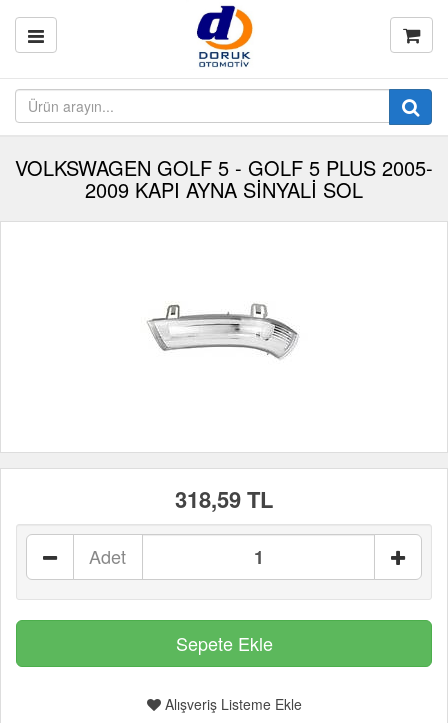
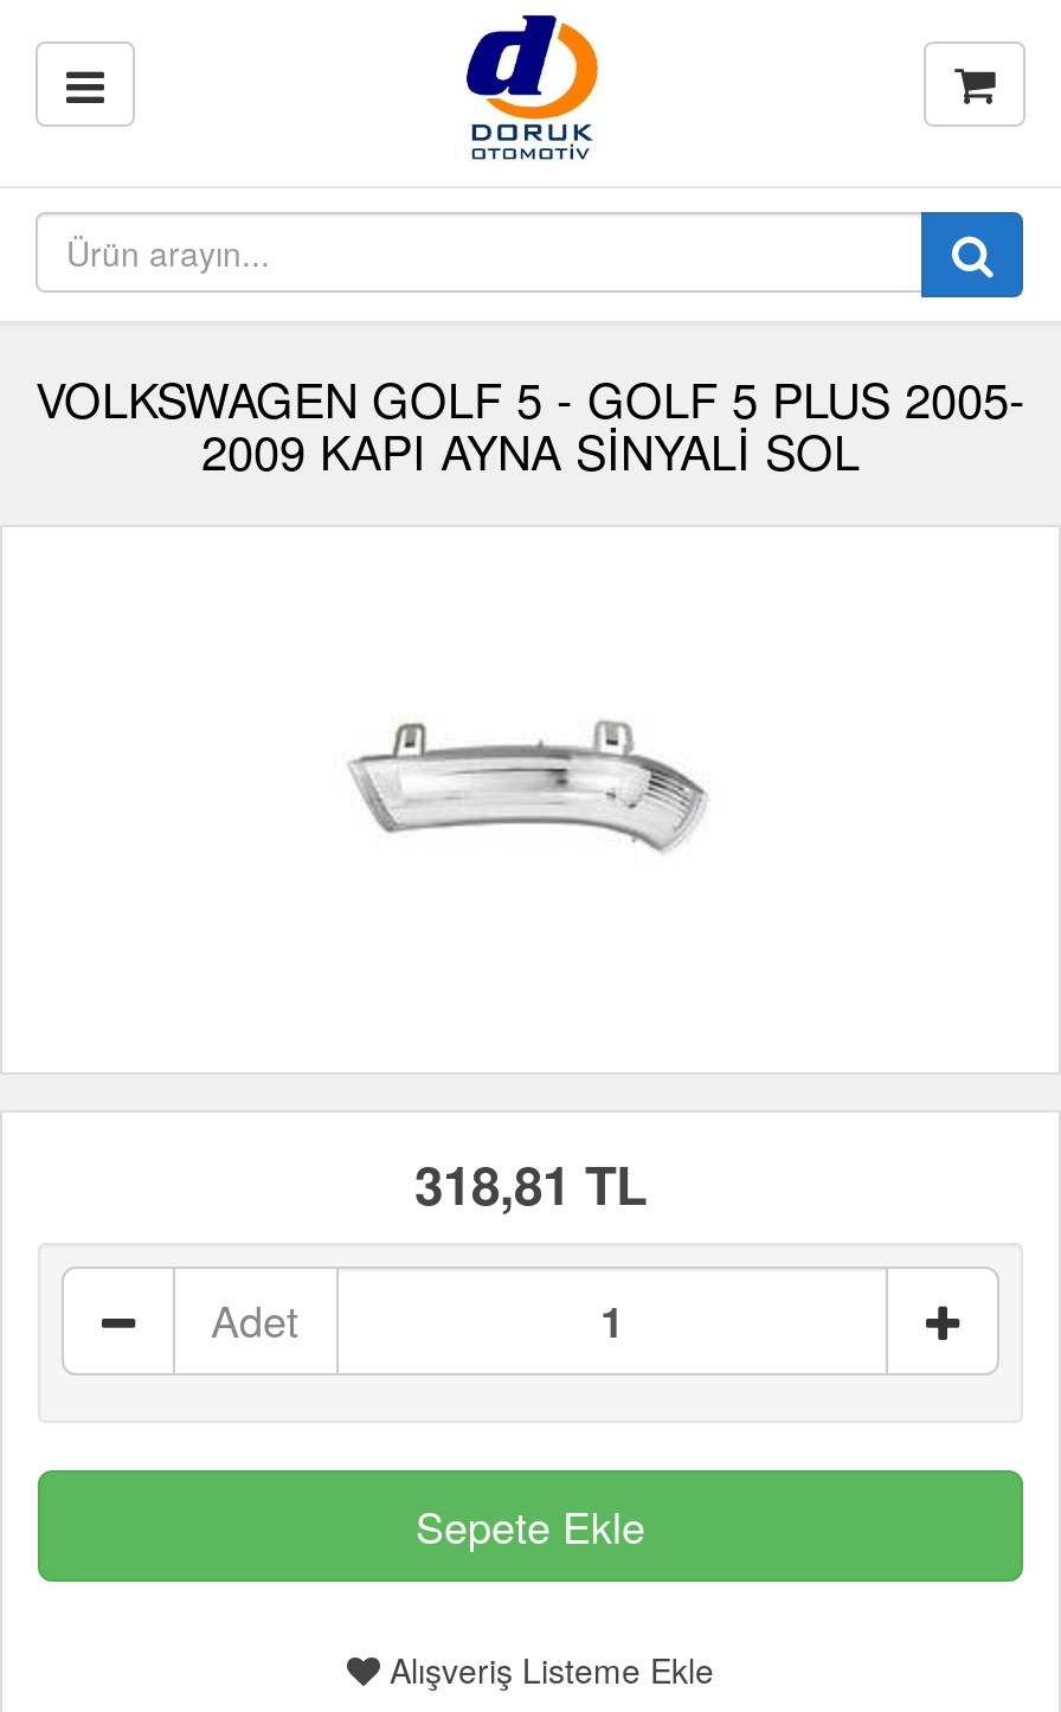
[175,483,273,515] 318,59 TL -> [414,1146,647,1222] 318,81 TL

